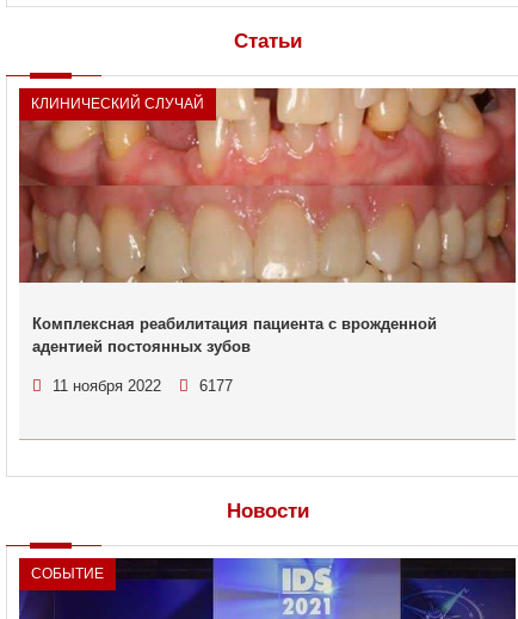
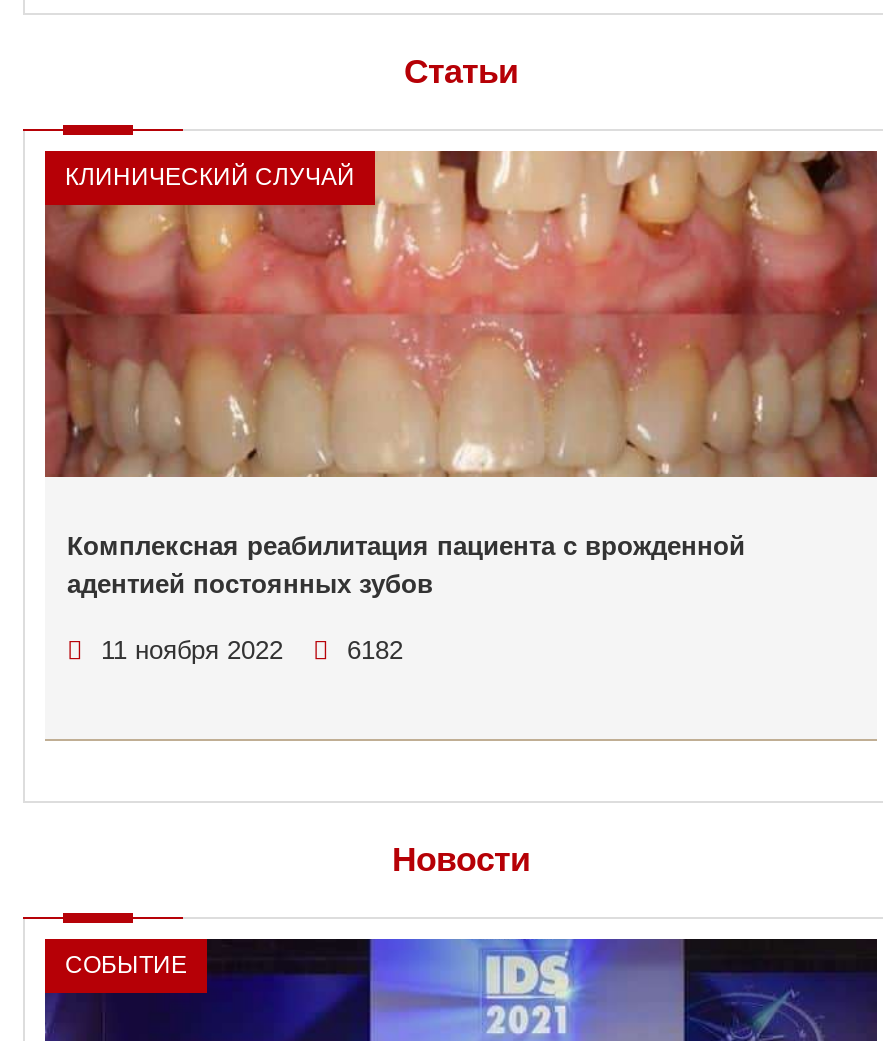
[53,377,233,395] 11 ноября 2022 6177 -> [101,635,403,665] 11 ноября 2022 6182

